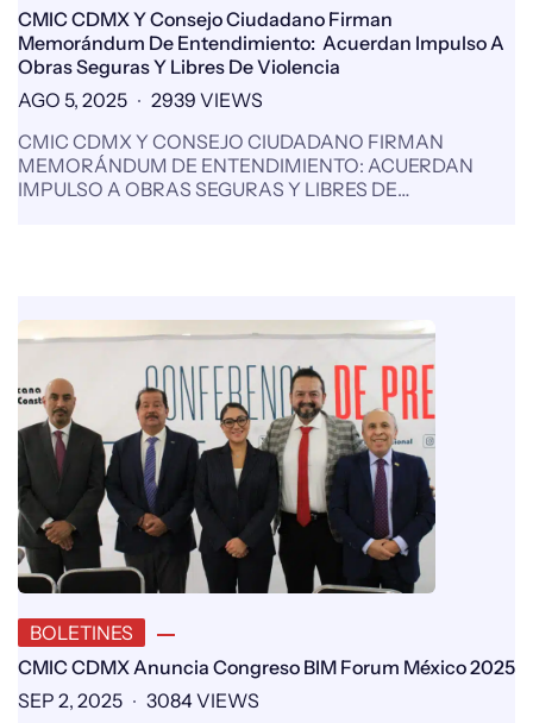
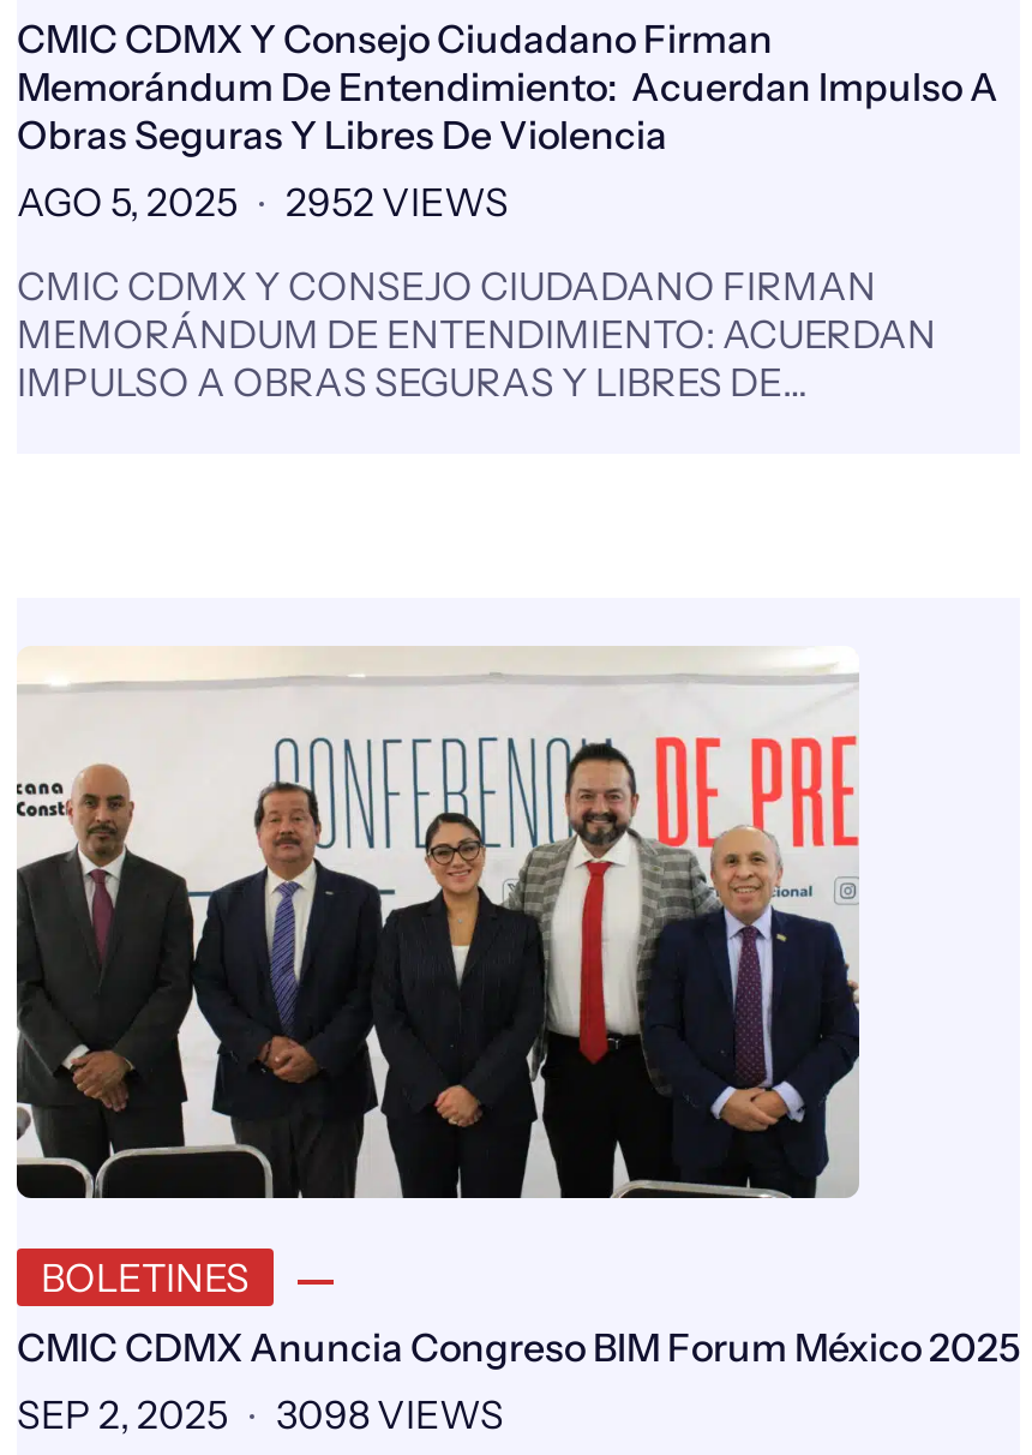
[18,88,263,112] AGO 5, 2025 2939 VIEWS -> [17,178,509,226] AGO 5, 2025 2952 VIEWS
[18,689,259,712] SEP 2, 2025 3084 VIEWS -> [17,1390,504,1438] SEP 2, 2025 3098 VIEWS

